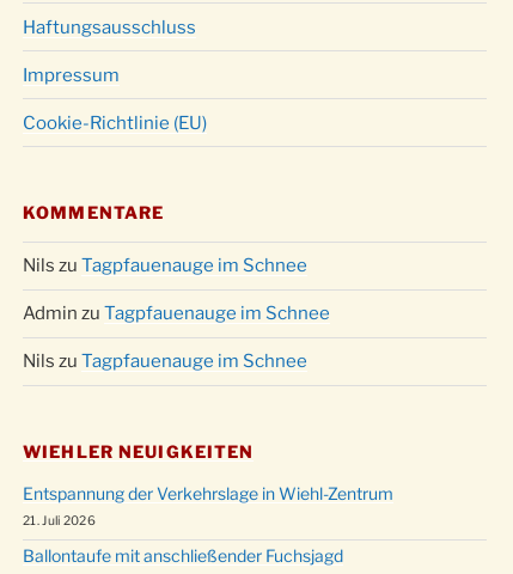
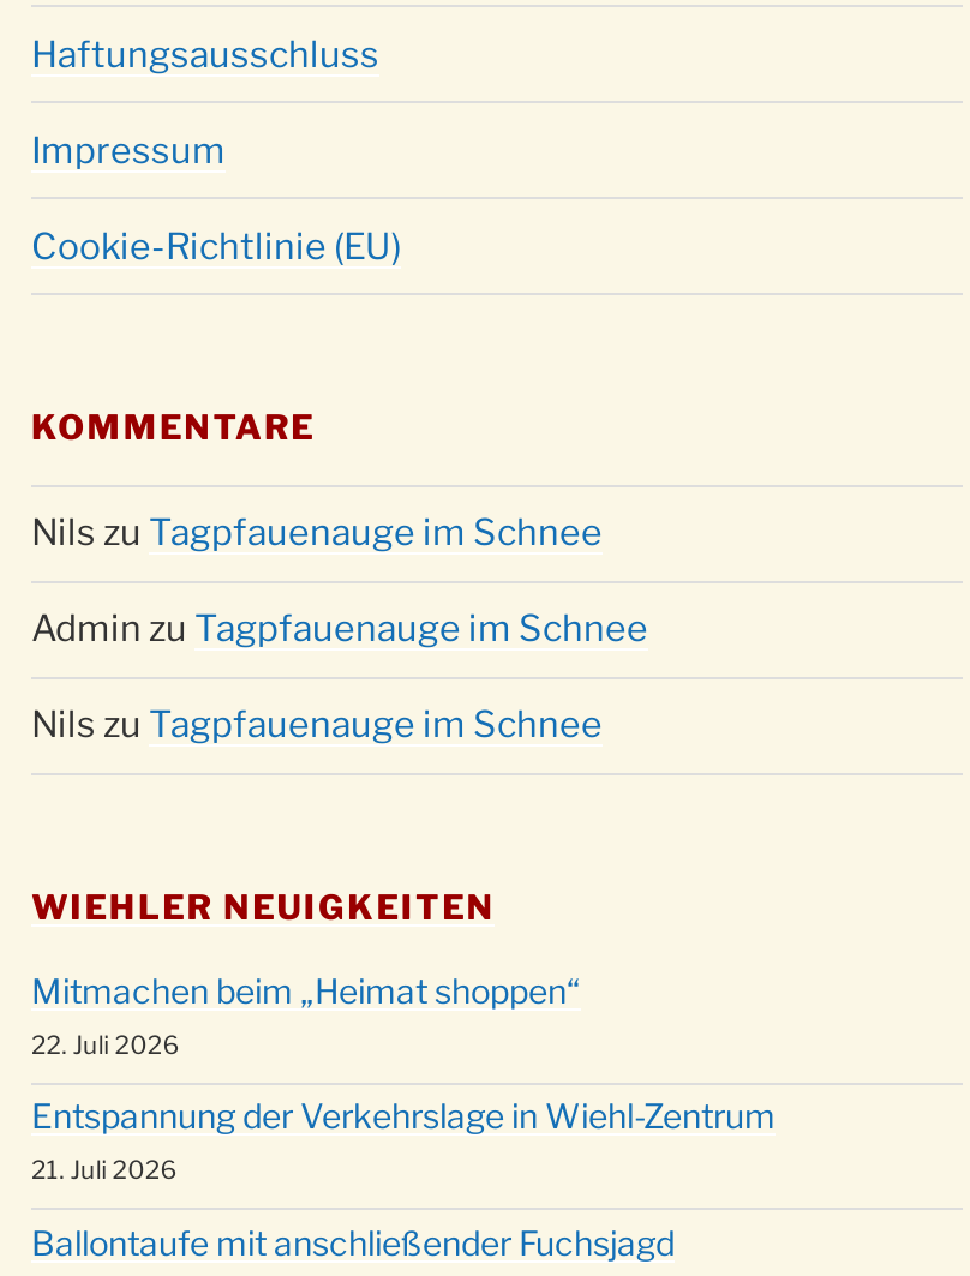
none -> [31,969,581,1061] Mitmachen beim „Heimat shoppen“ | 22. Juli 2026

